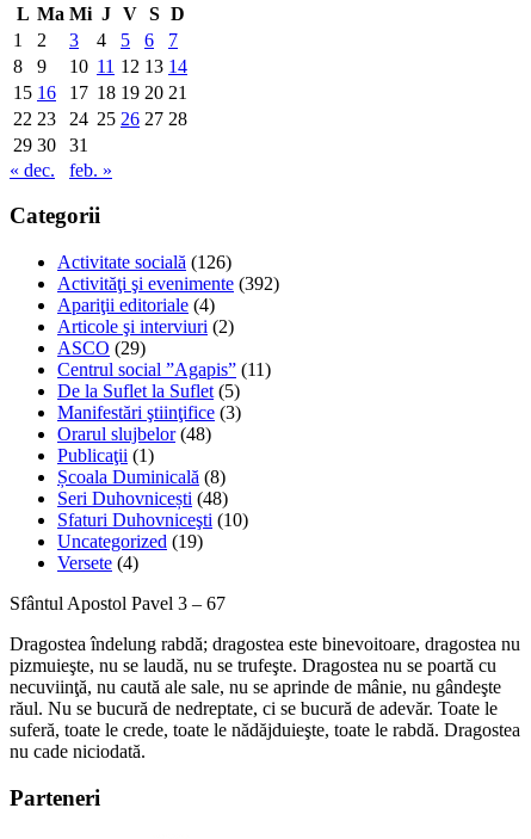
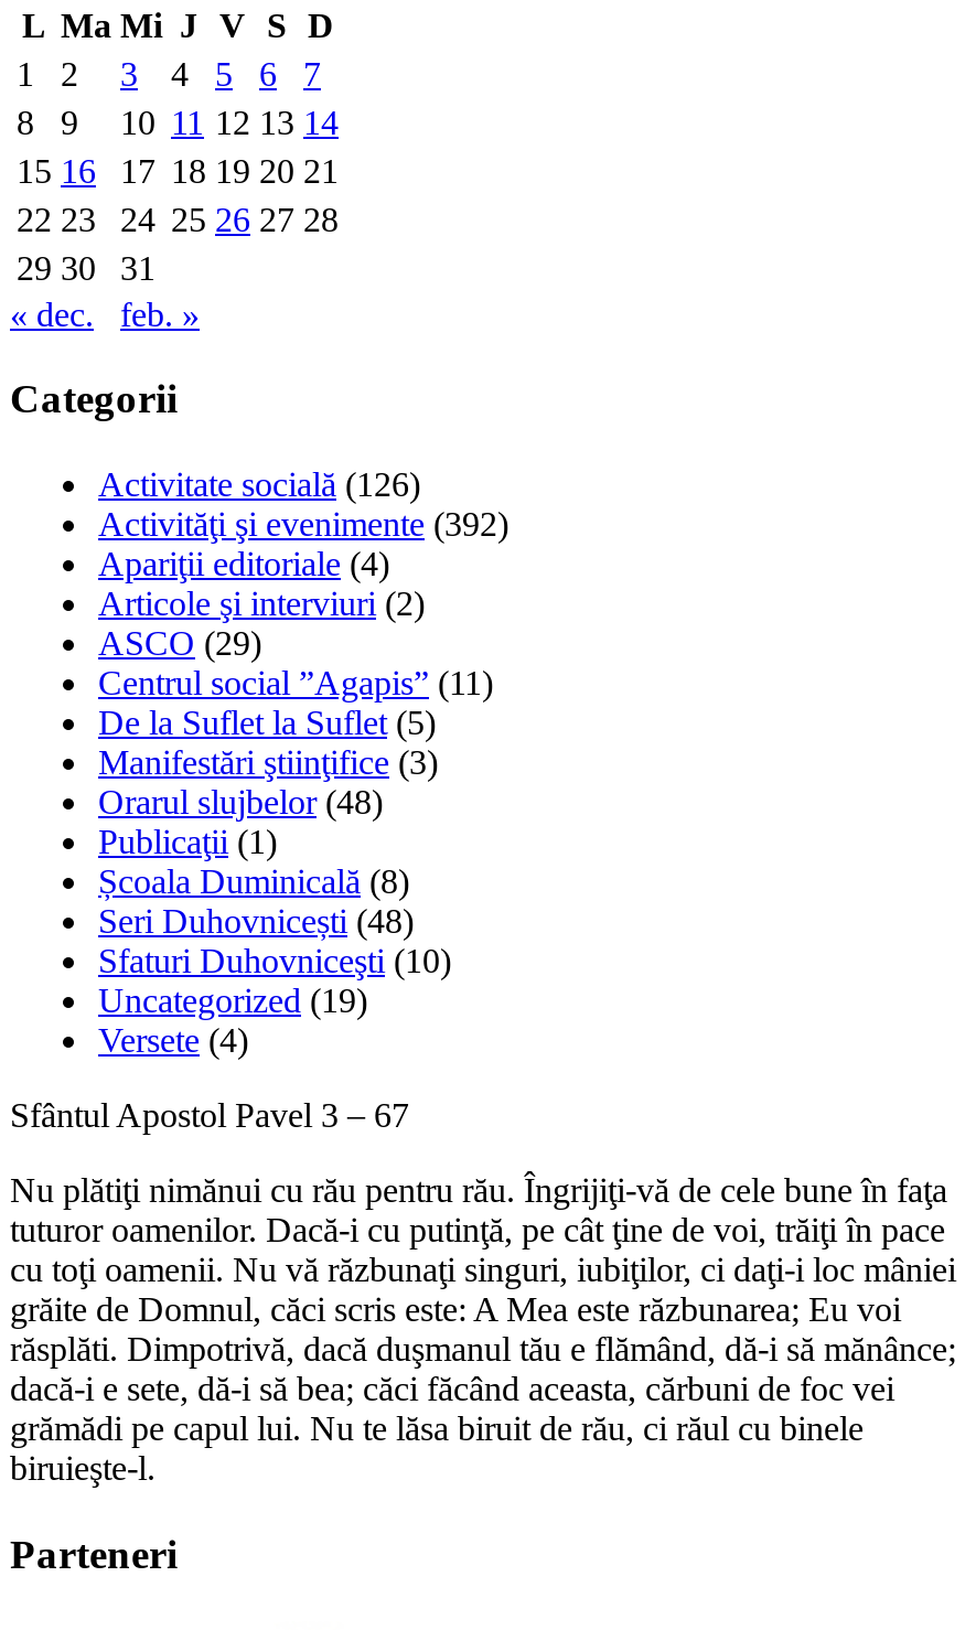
[10,634,520,762] Dragostea îndelung rabdă; dragostea este binevoitoare, dragostea nu | pizmuieşte, nu se laudă, nu se trufeşte. Dragostea nu se poartă cu | necuviinţă, nu caută ale sale, nu se aprinde de mânie, nu gândeşte | răul. Nu se bucură de nedreptate, ci se bucură de adevăr. Toate le | suferă, toate le crede, toate le nădăjduieşte, toate le rabdă. Dragostea | nu cade niciodată. -> [10,1171,956,1487] Nu plătiţi nimănui cu rău pentru rău. Îngrijiţi-vă de cele bune în faţa | tuturor oamenilor. Dacă-i cu putinţă, pe cât ţine de voi, trăiţi în pace | cu toţi oamenii. Nu vă răzbunaţi singuri, iubiţilor, ci daţi-i loc mâniei | grăite de Domnul, căci scris este: A Mea este răzbunarea; Eu voi | răsplăti. Dimpotrivă, dacă duşmanul tău e flămând, dă-i să mănânce; | dacă-i e sete, dă-i să bea; căci făcând aceasta, cărbuni de foc vei | grămădi pe capul lui. Nu te lăsa biruit de rău, ci răul cu binele | biruieşte-l.

